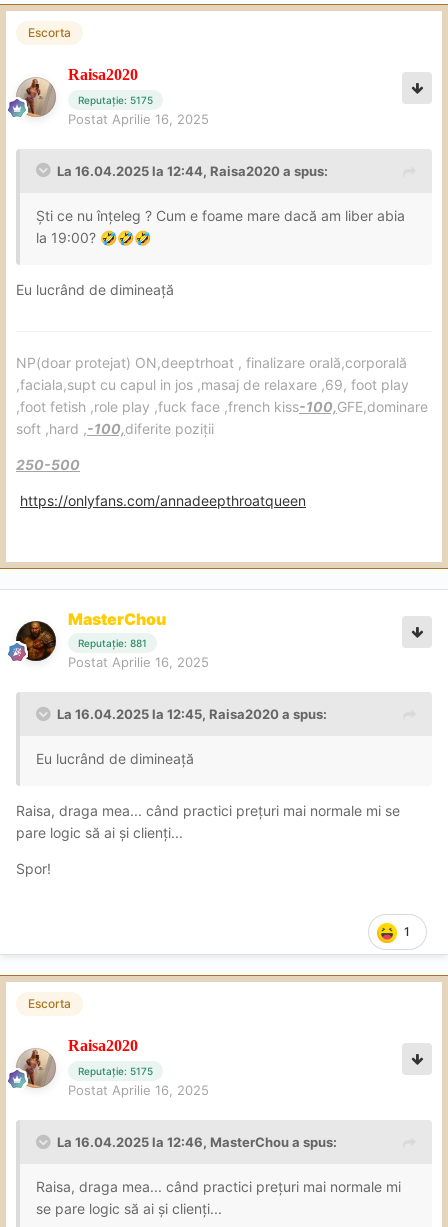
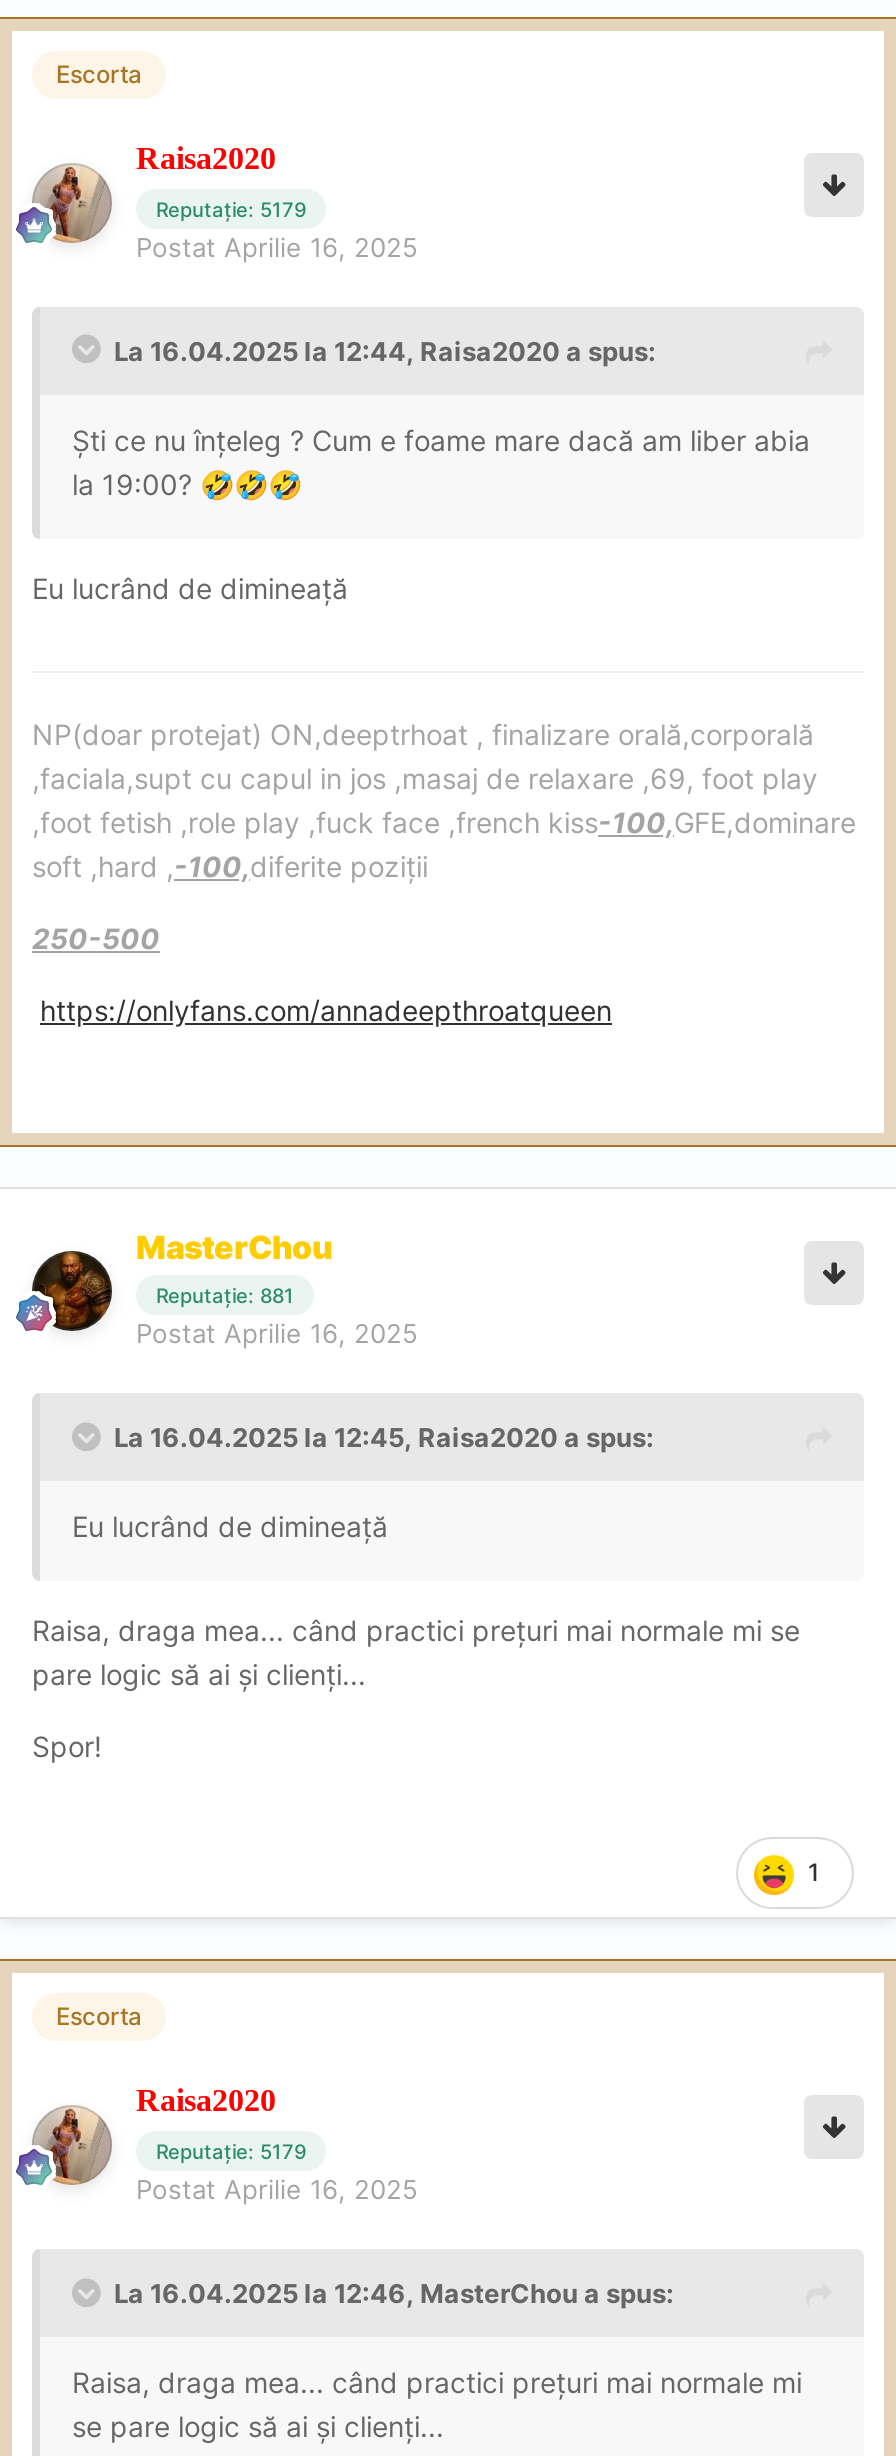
[78,93,153,105] Reputație: 5175 -> [156,196,306,220] Reputație: 5179
[78,1065,153,1077] Reputație: 5175 -> [156,2138,306,2162] Reputație: 5179

